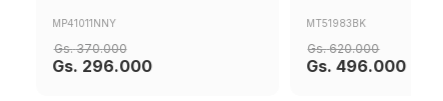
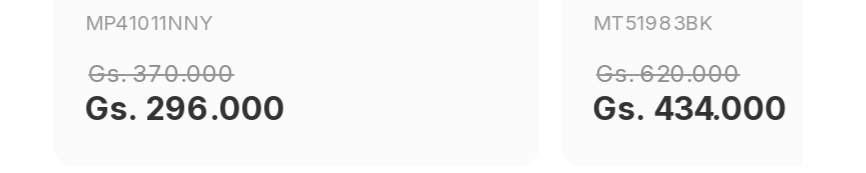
[306,56,406,76] Gs. 496.000 -> [593,88,787,128] Gs. 434.000

